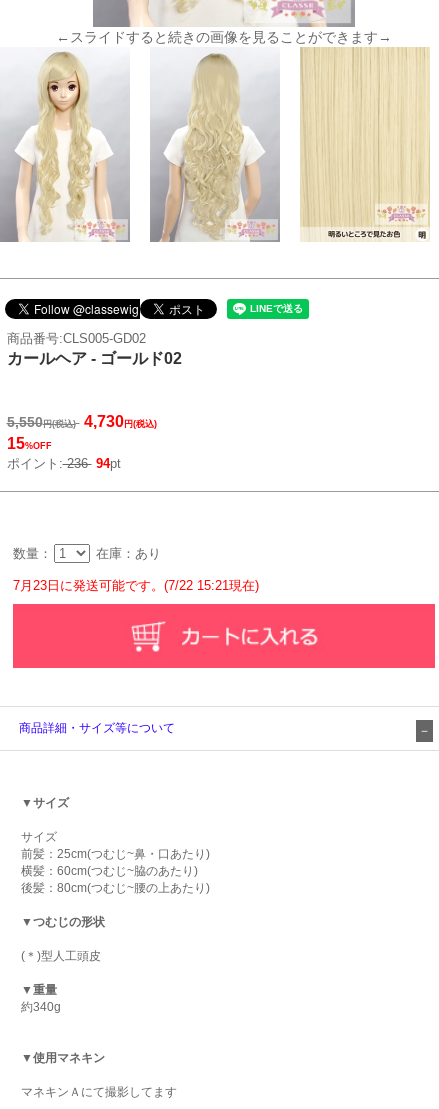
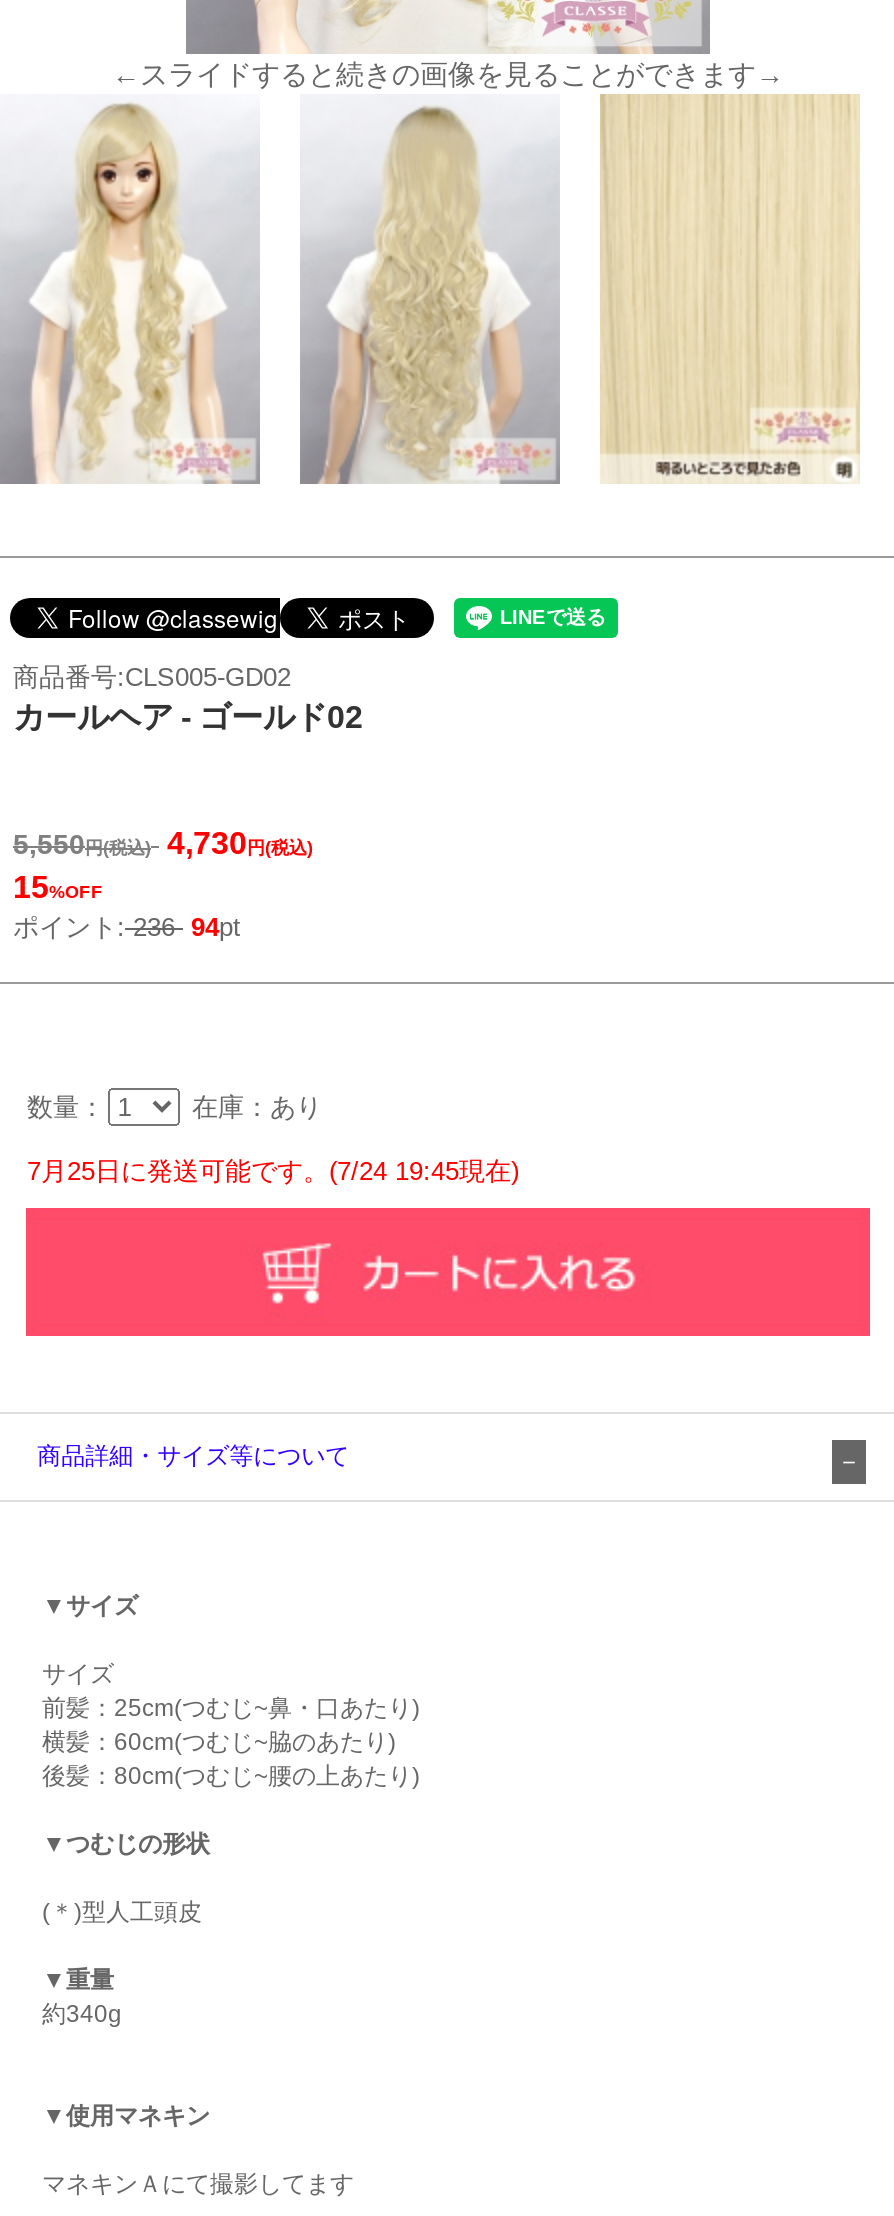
[13,578,259,593] 7月23日に発送可能です。(7/22 15:21現在) -> [27,1156,519,1186] 7月25日に発送可能です。(7/24 19:45現在)

